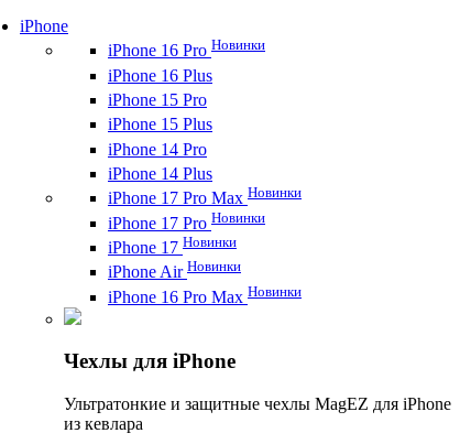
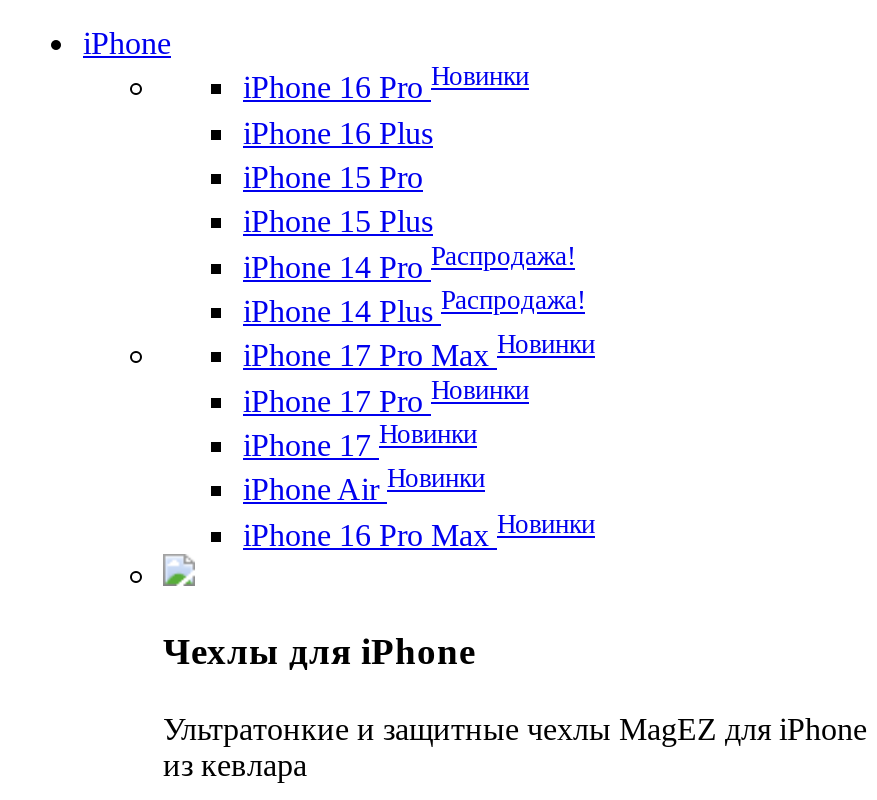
[108,139,212,183] iPhone 14 Pro | iPhone 14 Plus -> [243,241,585,328] iPhone 14 Pro Распродажа! | iPhone 14 Plus Распродажа!

